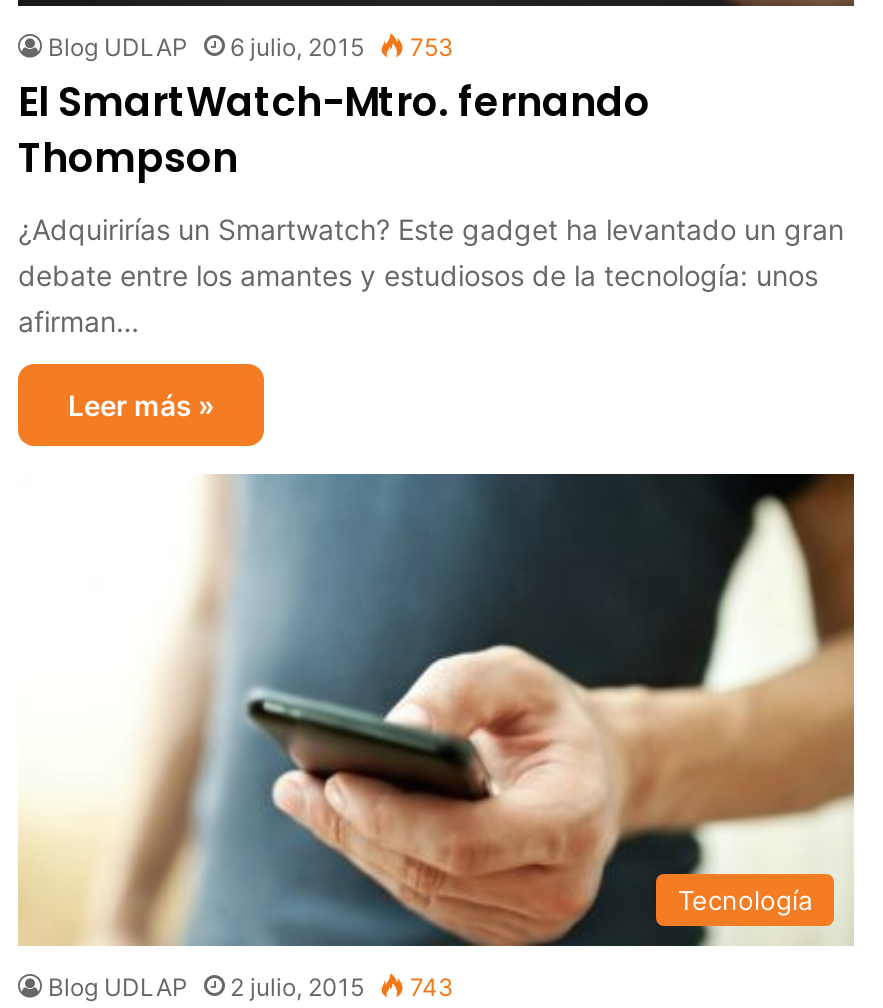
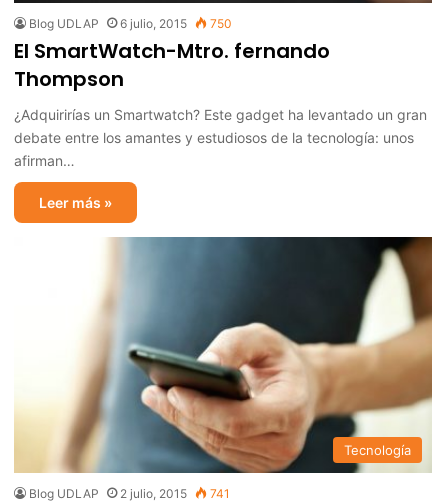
[48,32,454,62] Blog UDLAP 6 julio, 2015 753 -> [29,16,232,31] Blog UDLAP 6 julio, 2015 750
[48,971,454,1001] Blog UDLAP 2 julio, 2015 743 -> [29,486,230,501] Blog UDLAP 2 julio, 2015 741

